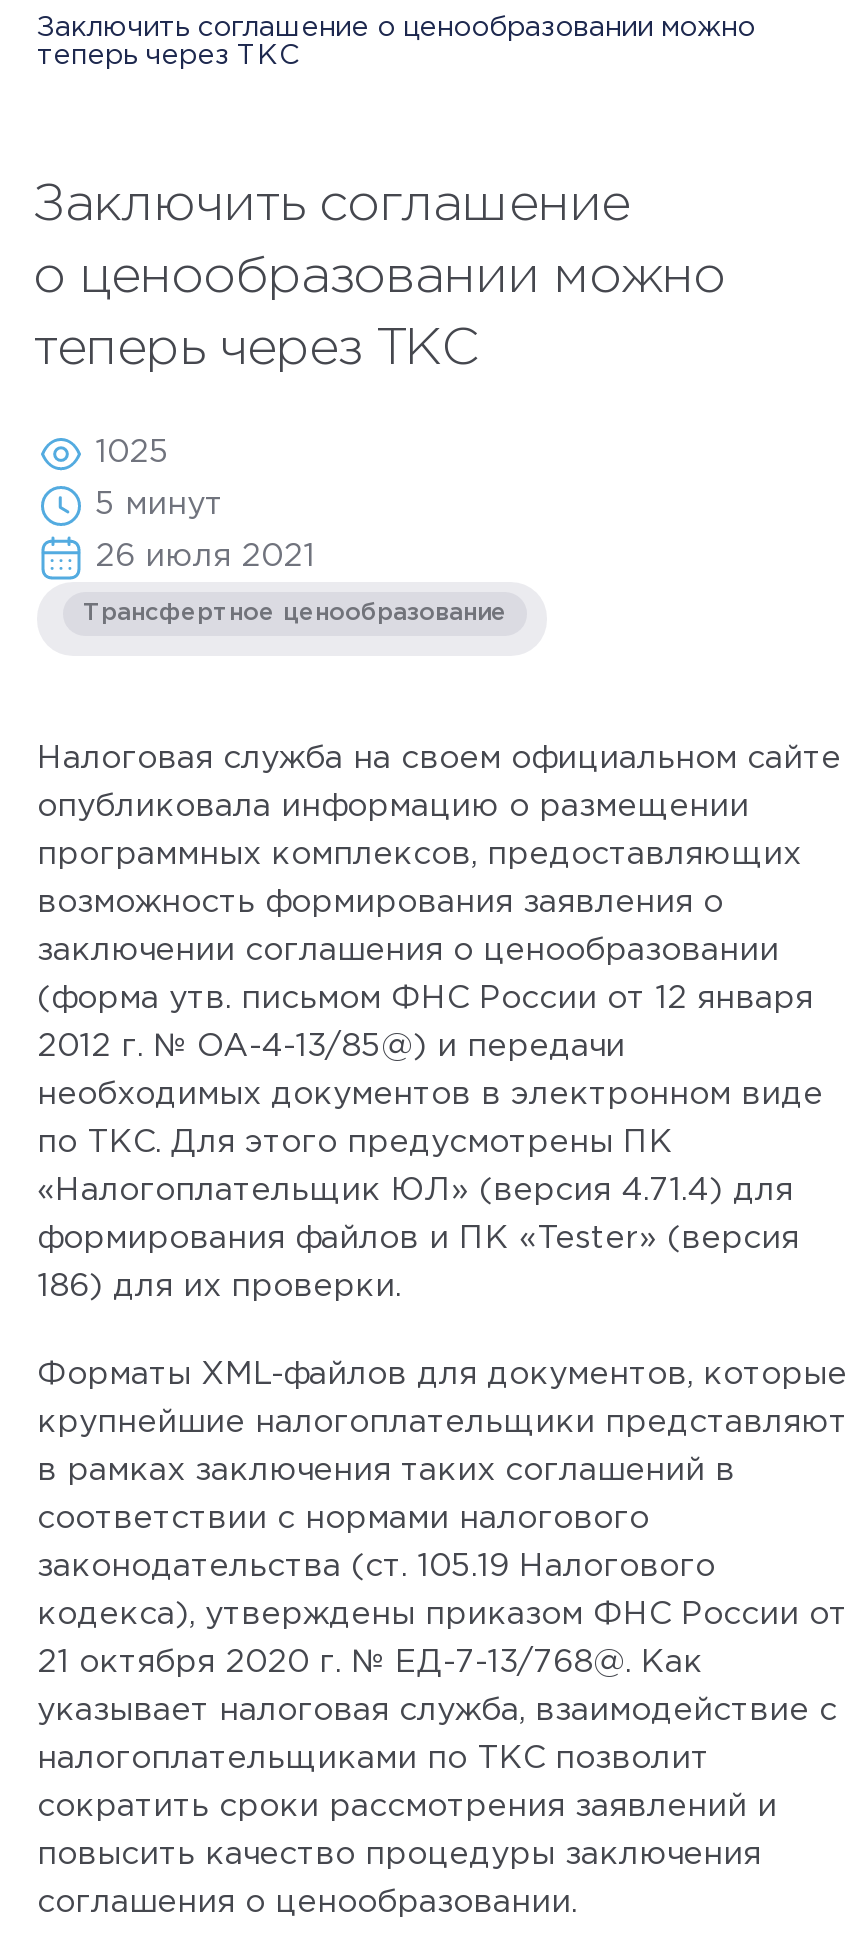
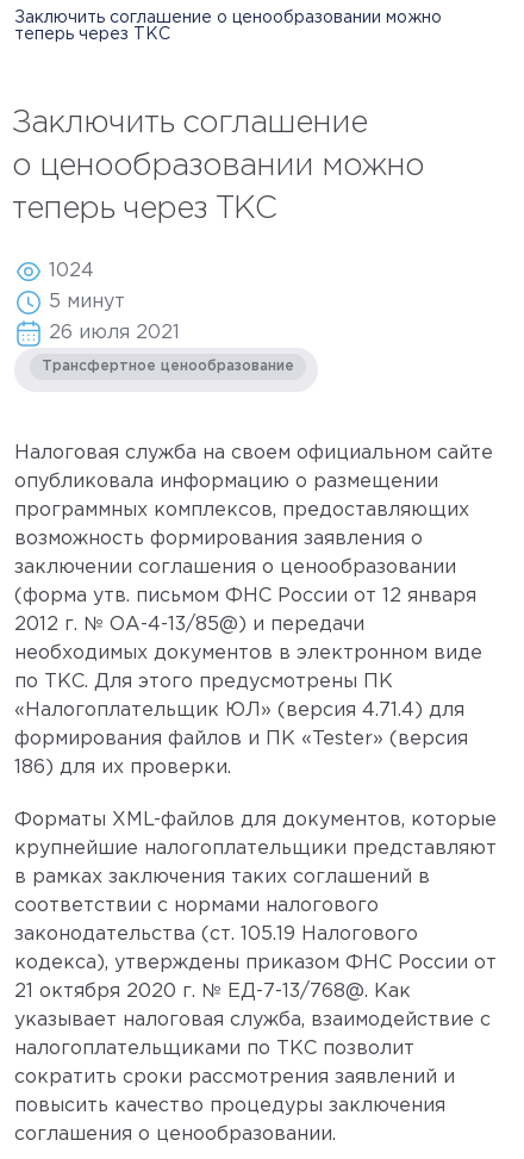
[95,438,169,468] 1025 -> [49,262,94,280] 1024

